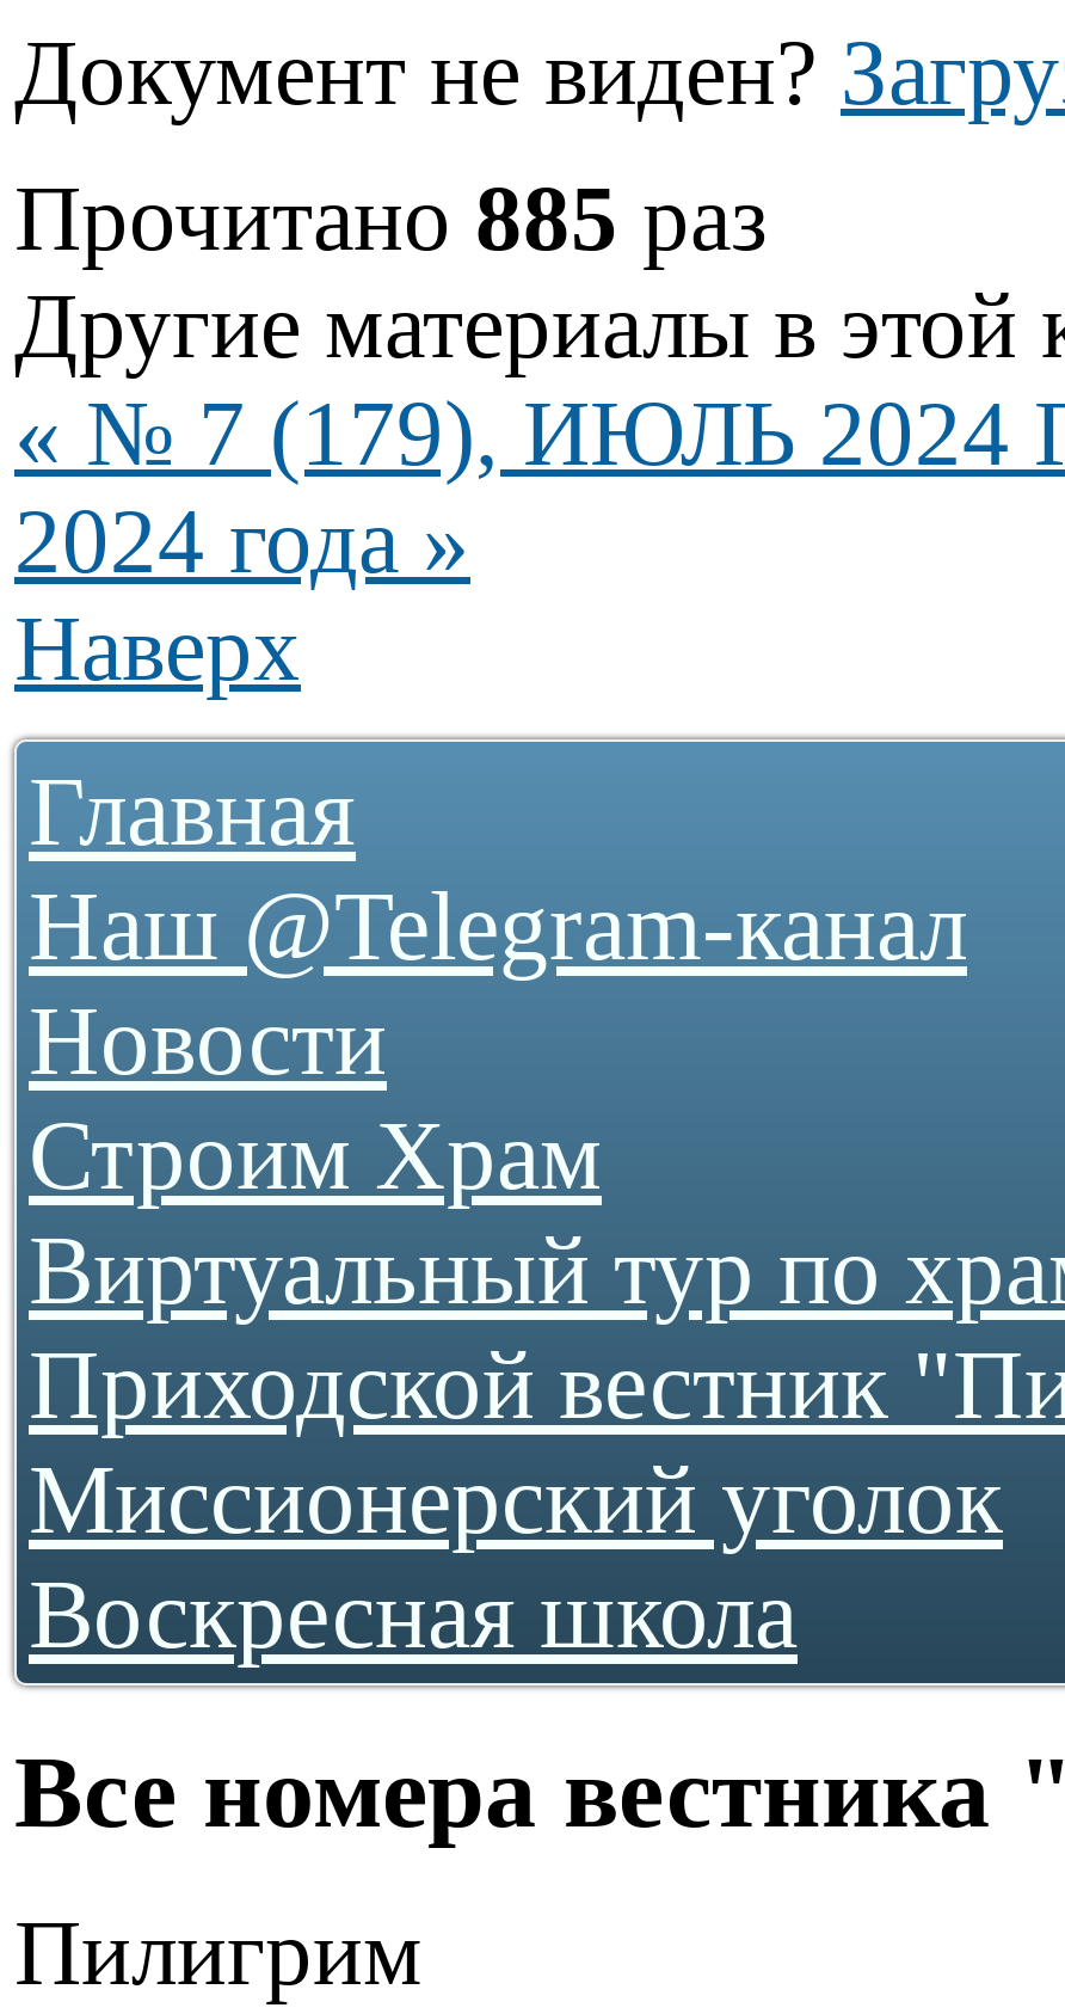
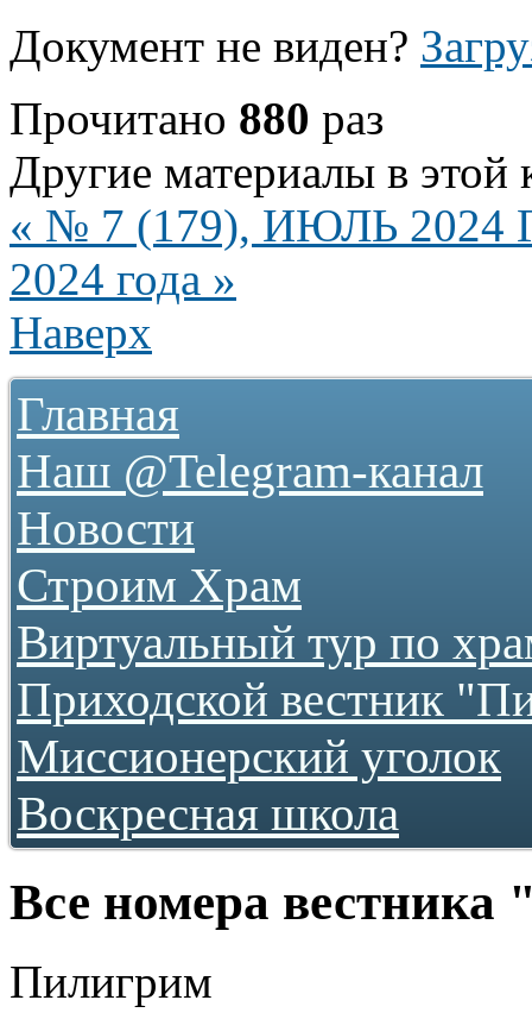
[14,166,767,268] Прочитано 885 раз -> [9,93,384,144] Прочитано 880 раз

